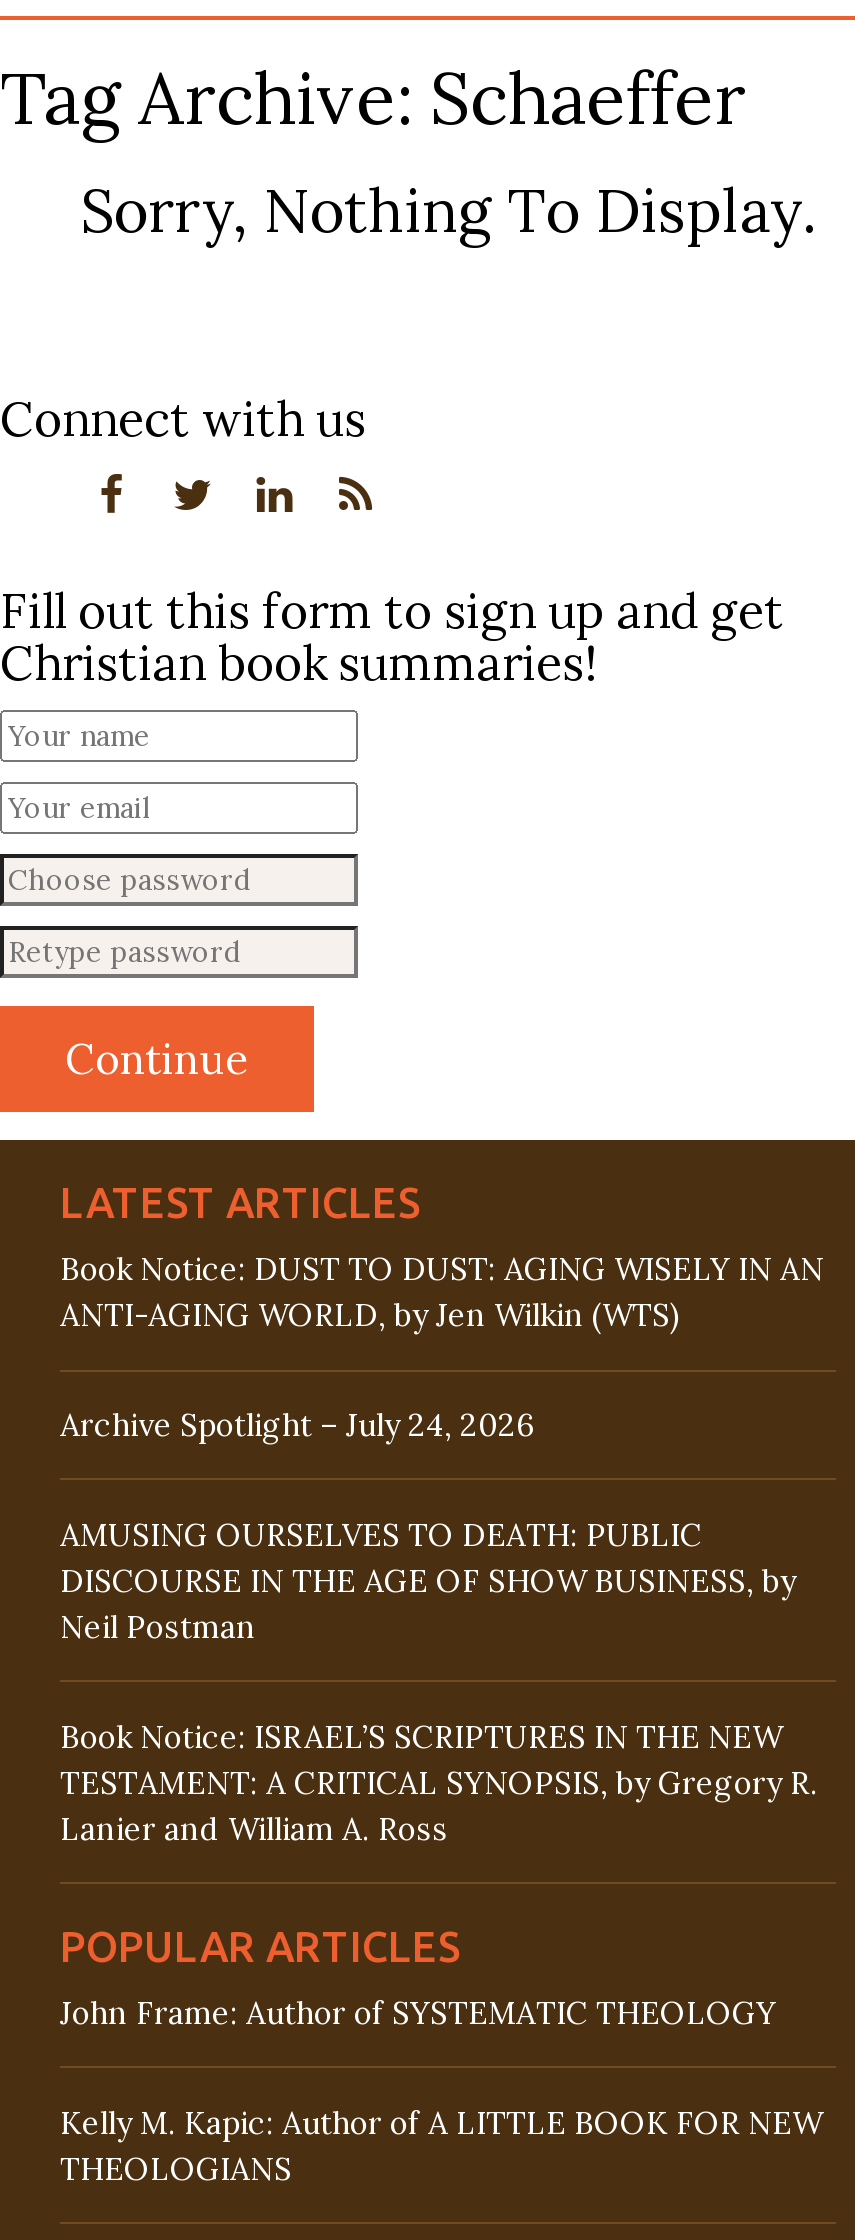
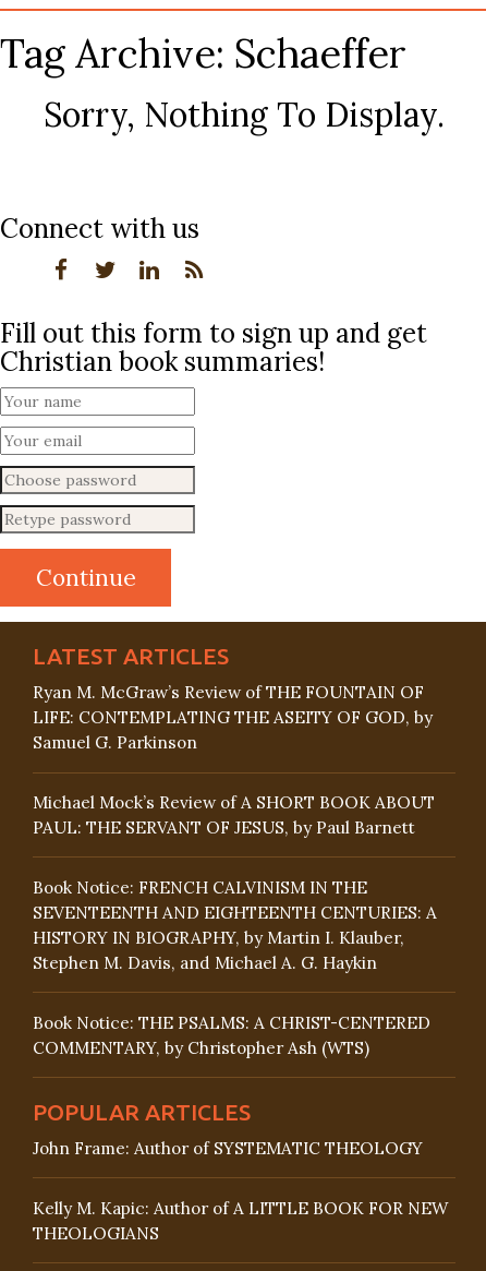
[60,1250,824,1334] Book Notice: DUST TO DUST: AGING WISELY IN AN | ANTI-AGING WORLD, by Jen Wilkin (WTS) -> [33,682,433,753] Ryan M. McGraw’s Review of THE FOUNTAIN OF | LIFE: CONTEMPLATING THE ASEITY OF GOD, by | Samuel G. Parkinson
[60,1406,534,1444] Archive Spotlight – July 24, 2026 -> [33,792,435,838] Michael Mock’s Review of A SHORT BOOK ABOUT | PAUL: THE SERVANT OF JESUS, by Paul Barnett
[60,1516,796,1646] AMUSING OURSELVES TO DEATH: PUBLIC | DISCOURSE IN THE AGE OF SHOW BUSINESS, by | Neil Postman -> [33,877,437,973] Book Notice: FRENCH CALVINISM IN THE | SEVENTEENTH AND EIGHTEENTH CENTURIES: A | HISTORY IN BIOGRAPHY, by Martin I. Klauber, | Stephen M. Davis, and Michael A. G. Haykin
[60,1717,818,1847] Book Notice: ISRAEL’S SCRIPTURES IN THE NEW | TESTAMENT: A CRITICAL SYNOPSIS, by Gregory R. | Lanier and William A. Ross -> [33,1012,430,1058] Book Notice: THE PSALMS: A CHRIST-CENTERED | COMMENTARY, by Christopher Ash (WTS)

